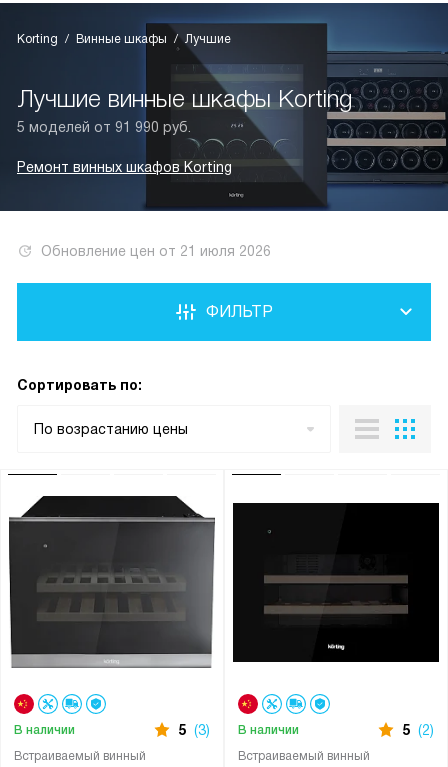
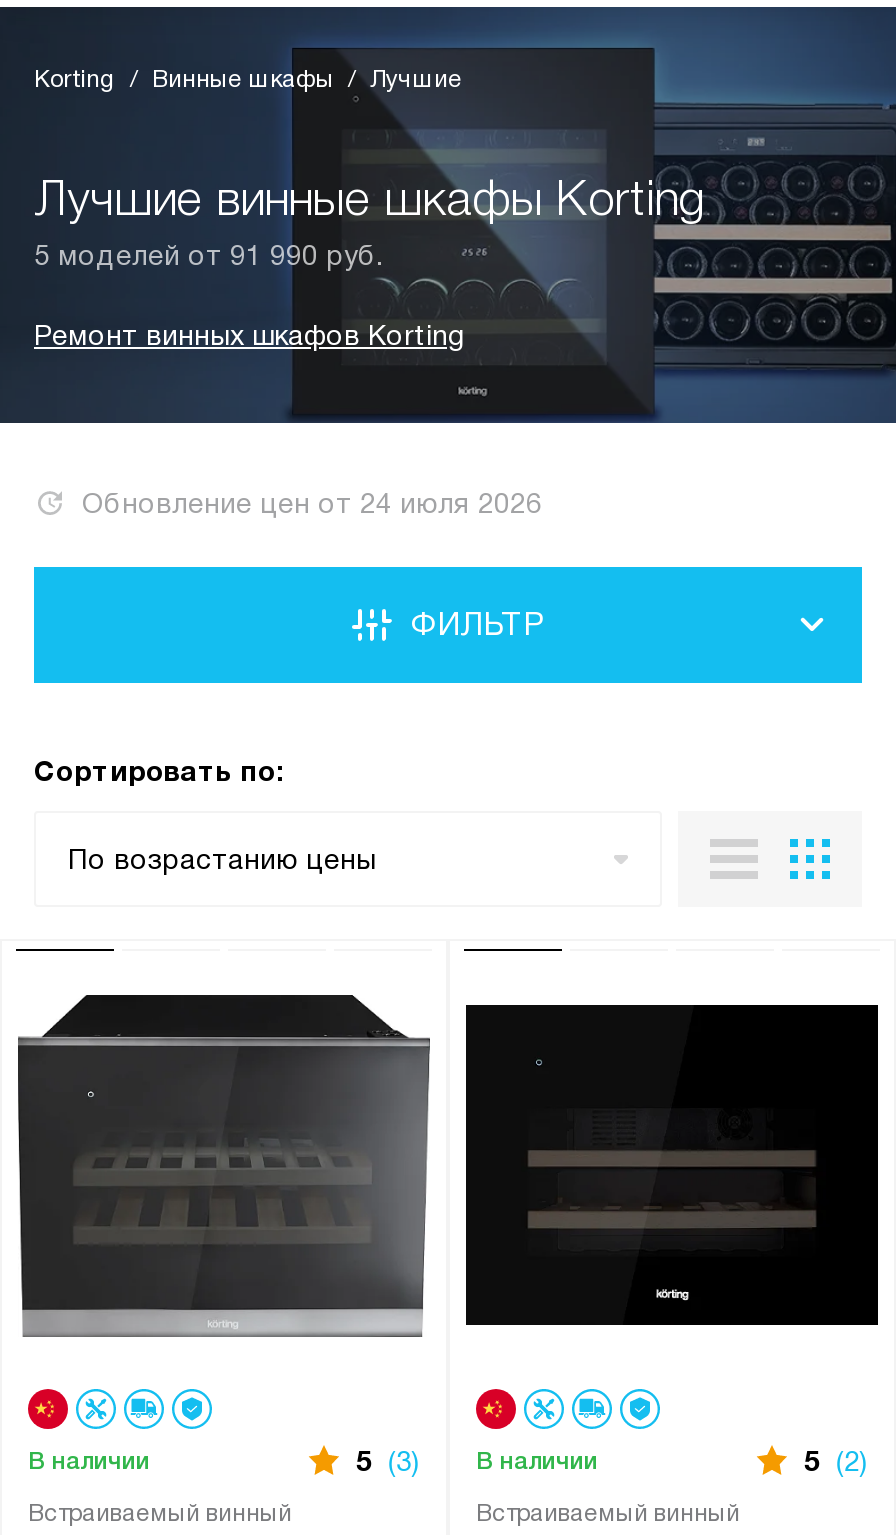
[41,243,271,259] Обновление цен от 21 июля 2026 -> [82,487,542,519] Обновление цен от 24 июля 2026

